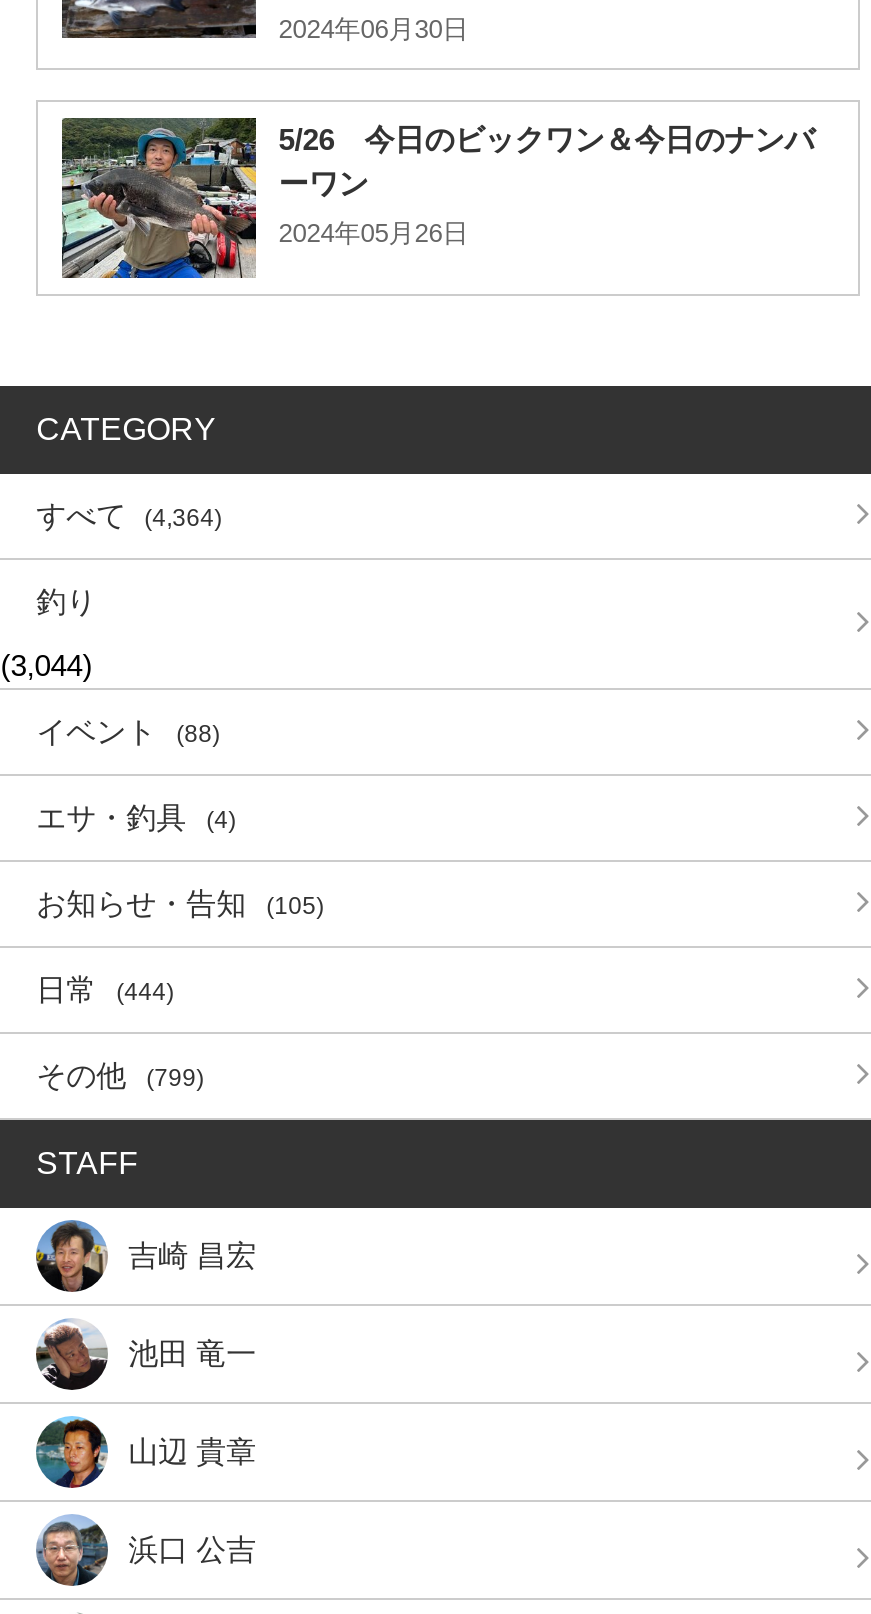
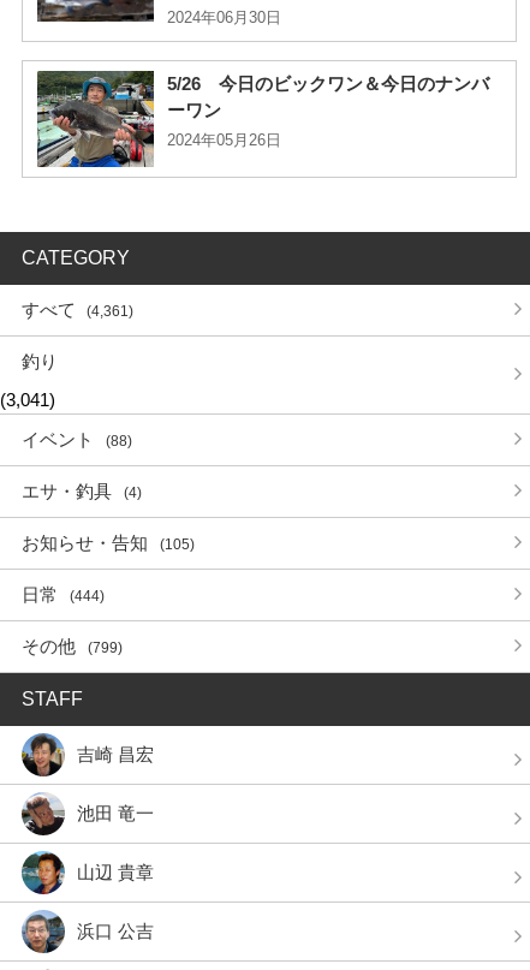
[36,498,222,532] すべて (4,364) -> [22,299,134,319] すべて (4,361)
[0,648,92,682] (3,044) -> [0,389,56,410] (3,041)

